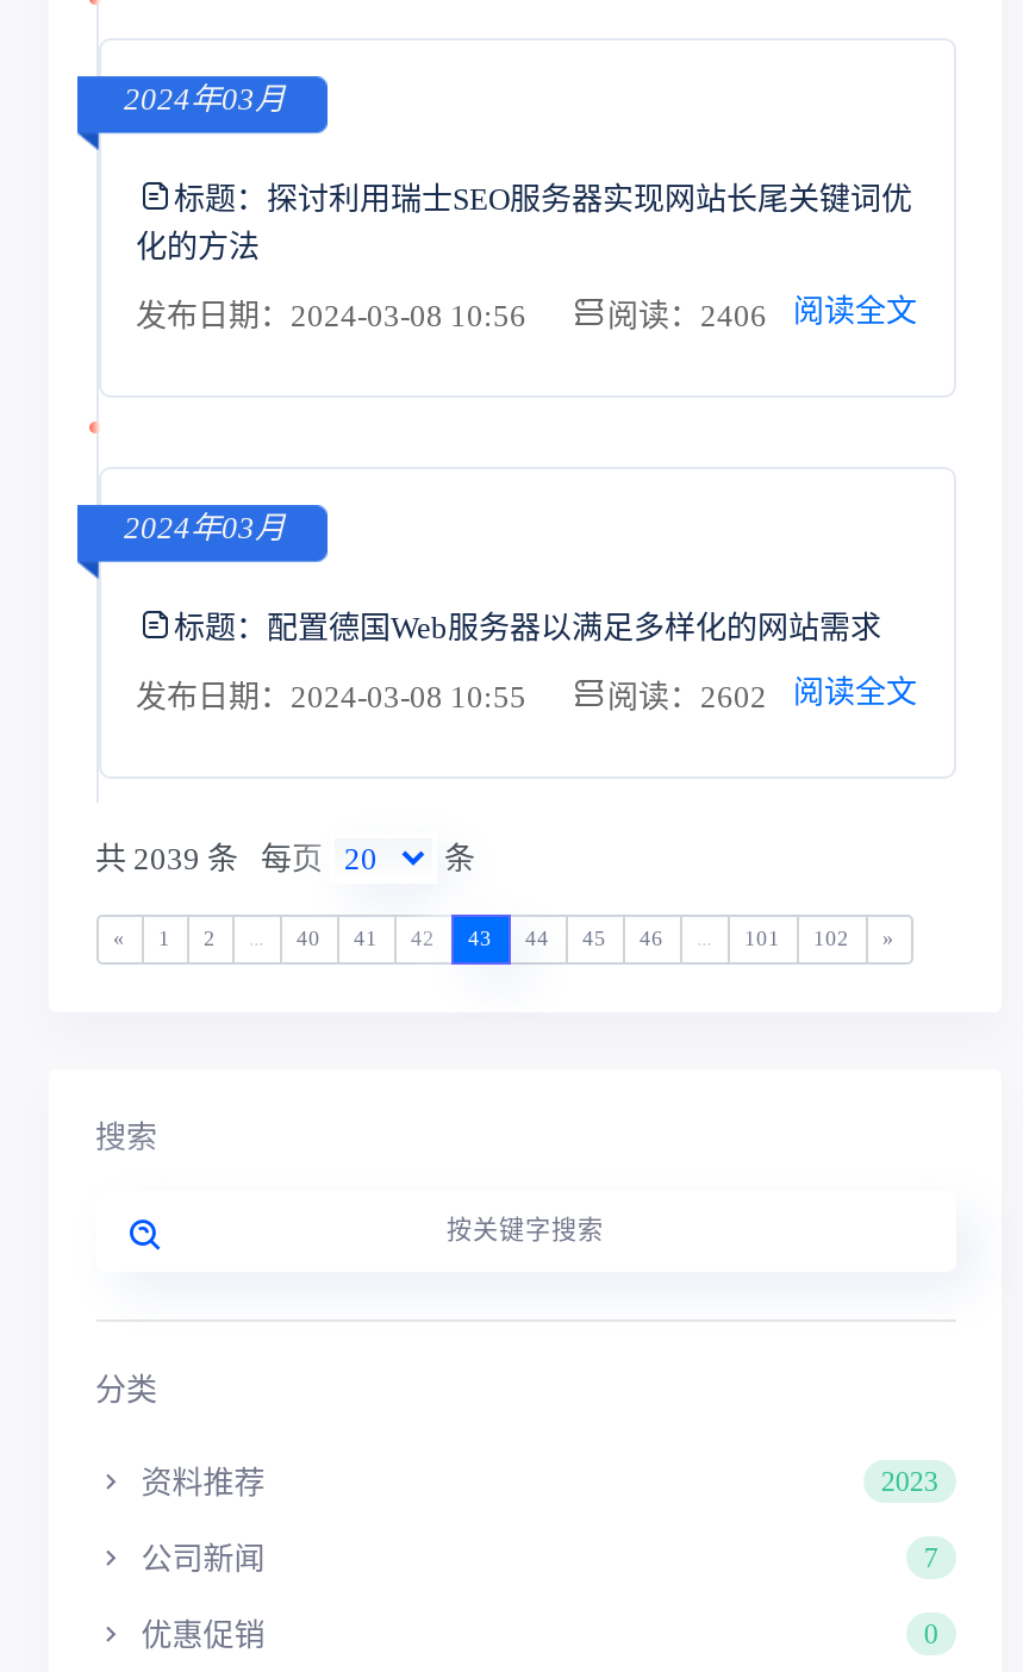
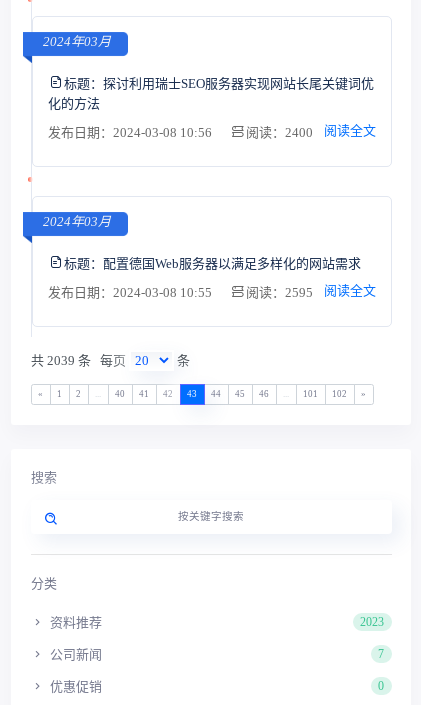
[607,293,917,333] 阅读：2406 阅读全文 -> [245,123,375,140] 阅读：2400 阅读全文
[607,674,917,715] 阅读：2602 阅读全文 -> [245,283,375,300] 阅读：2595 阅读全文

